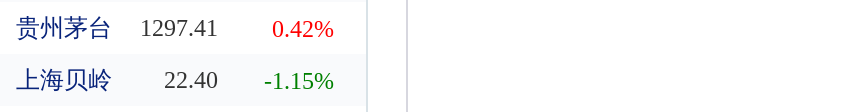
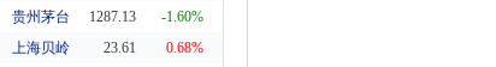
[140,14,218,42] 1297.41 -> [89,8,136,25] 1287.13
[272,14,334,42] 0.42% -> [161,9,203,25] -1.60%
[164,66,218,94] 22.40 -> [104,39,136,56] 23.61
[264,66,334,94] -1.15% -> [166,40,203,56] 0.68%

